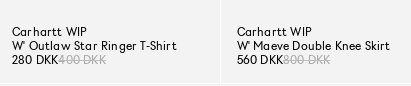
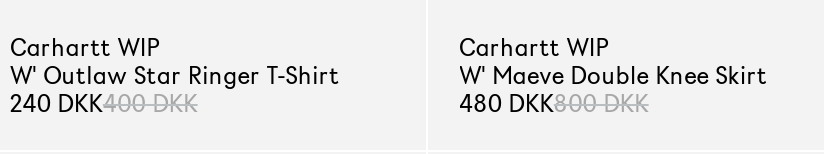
[12,51,106,66] 280 DKK 400 DKK -> [10,87,198,117] 240 DKK 400 DKK
[236,51,330,66] 560 DKK 800 DKK -> [459,87,649,117] 480 DKK 800 DKK

